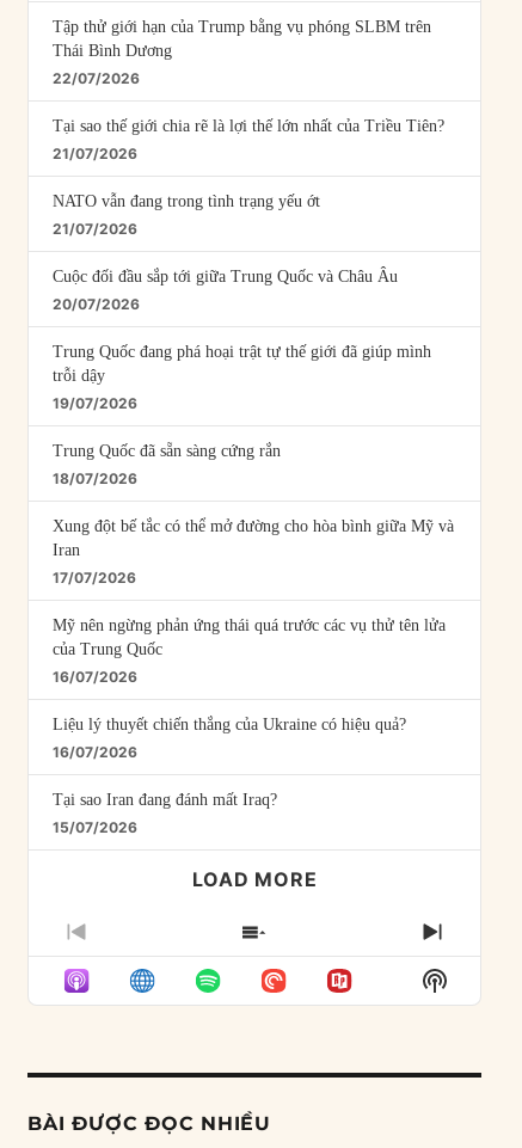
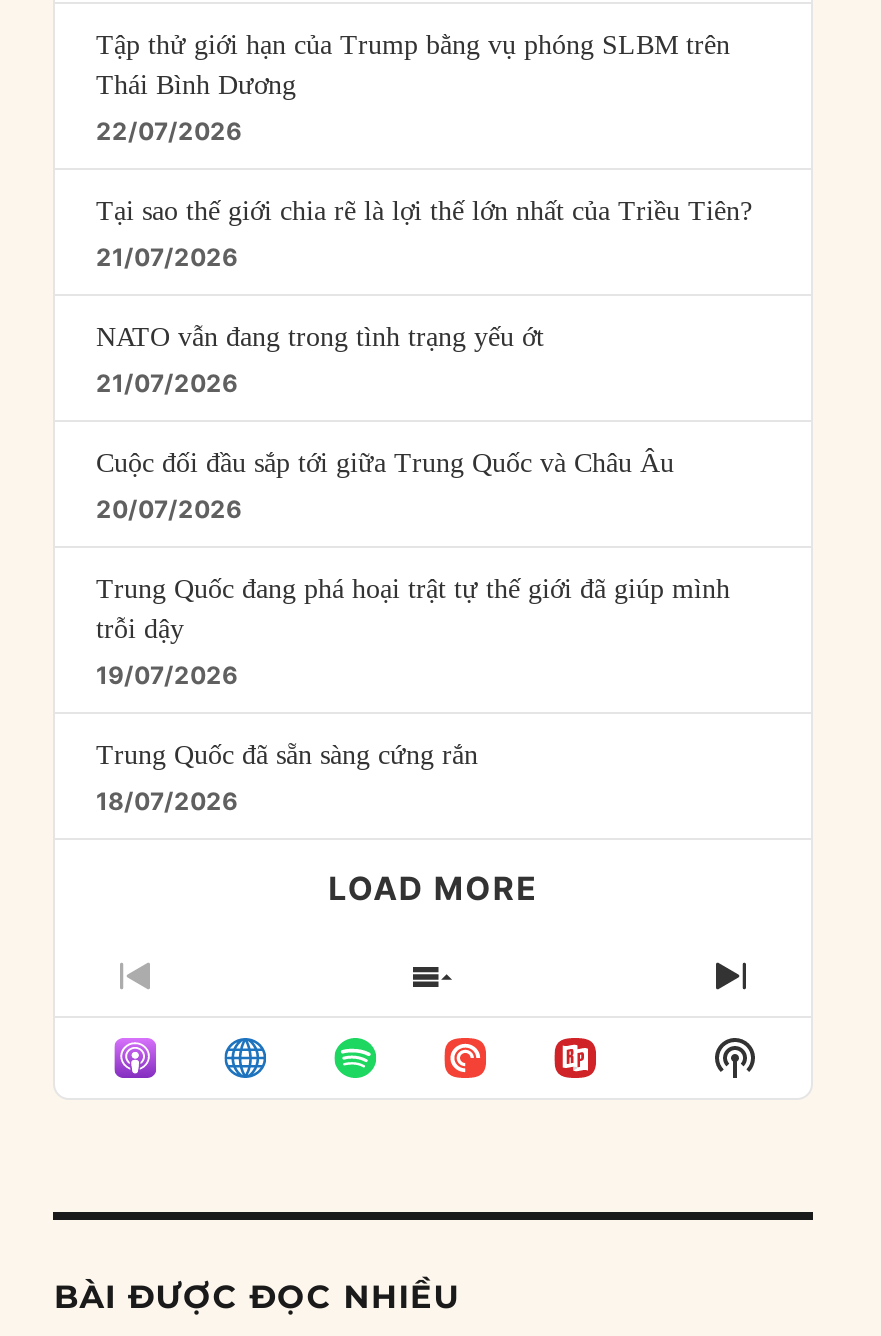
[53,517,455,836] Xung đột bế tắc có thể mở đường cho hòa bình giữa Mỹ và | Iran | 17/07/2026 | Mỹ nên ngừng phản ứng thái quá trước các vụ thử tên lửa | của Trung Quốc | 16/07/2026 | Liệu lý thuyết chiến thắng của Ukraine có hiệu quả? | 16/07/2026 | Tại sao Iran đang đánh mất Iraq? | 15/07/2026 -> none

